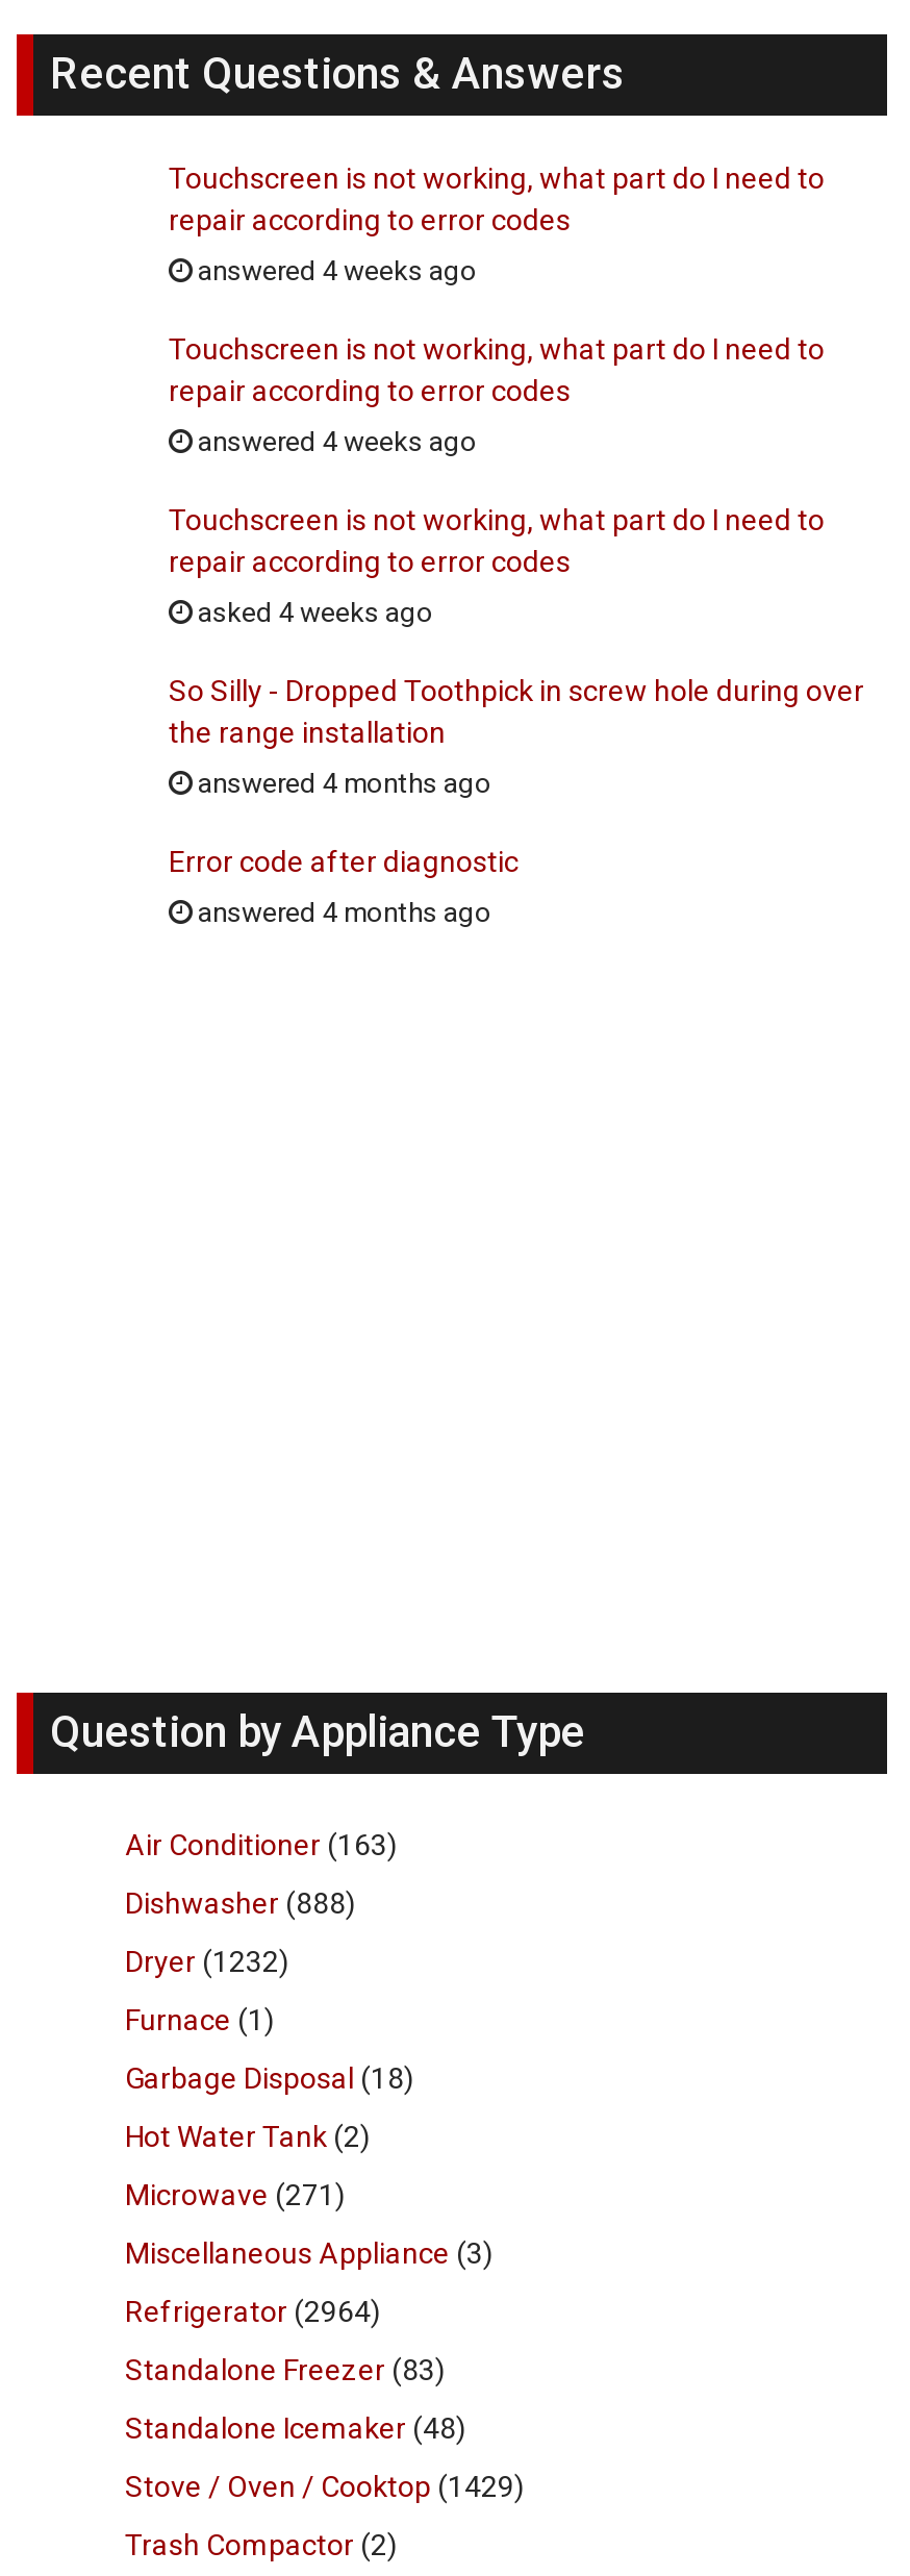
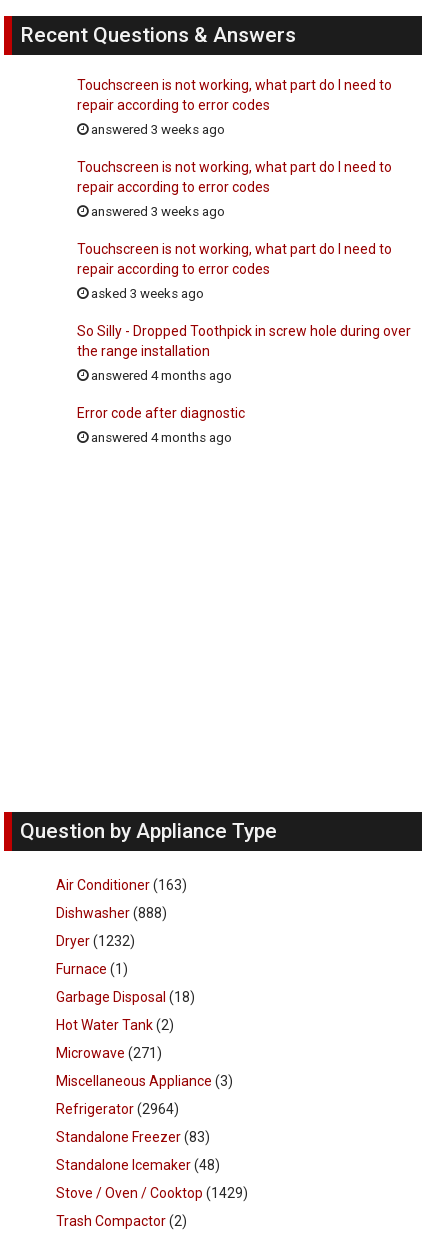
[192,255,477,286] answered 4 weeks ago -> [88,122,225,137] answered 3 weeks ago
[192,426,477,457] answered 4 weeks ago -> [88,204,225,219] answered 3 weeks ago
[192,596,433,628] asked 4 weeks ago -> [88,286,204,301] asked 3 weeks ago

